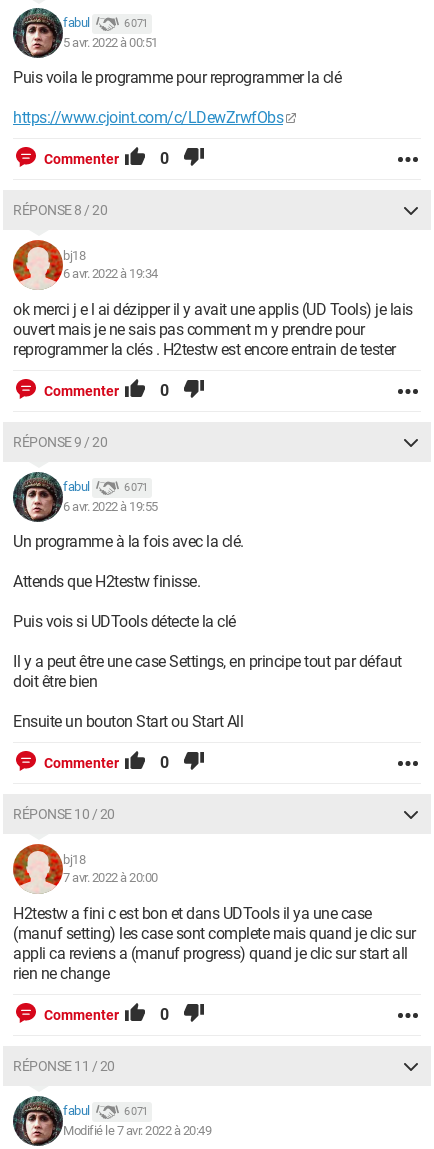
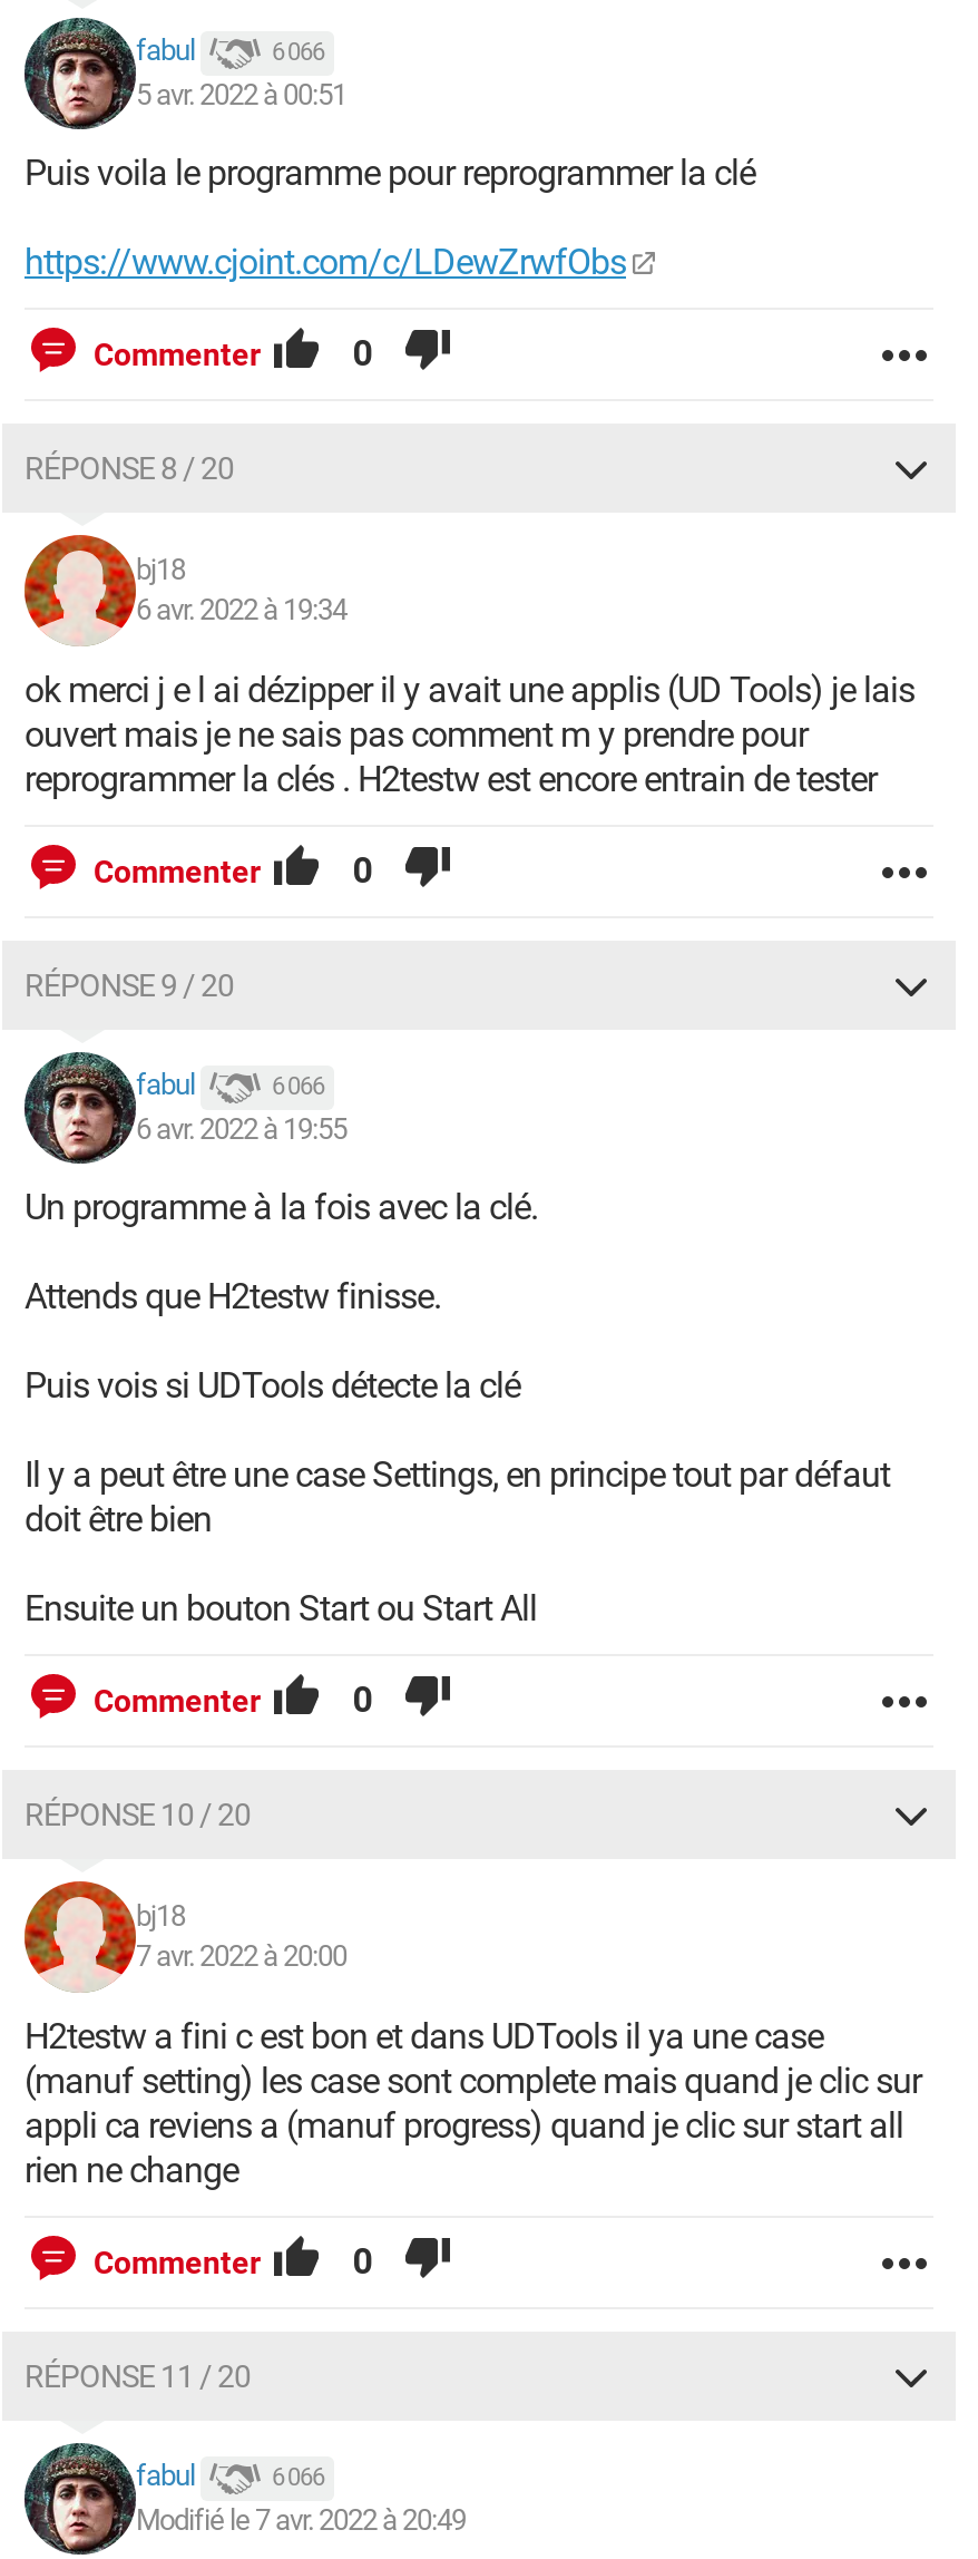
[124,17,147,30] 6 071 -> [272,38,324,67] 6 066
[124,481,147,494] 6 071 -> [272,1072,324,1101] 6 066
[124,1105,147,1118] 6 071 -> [272,2463,324,2492] 6 066

